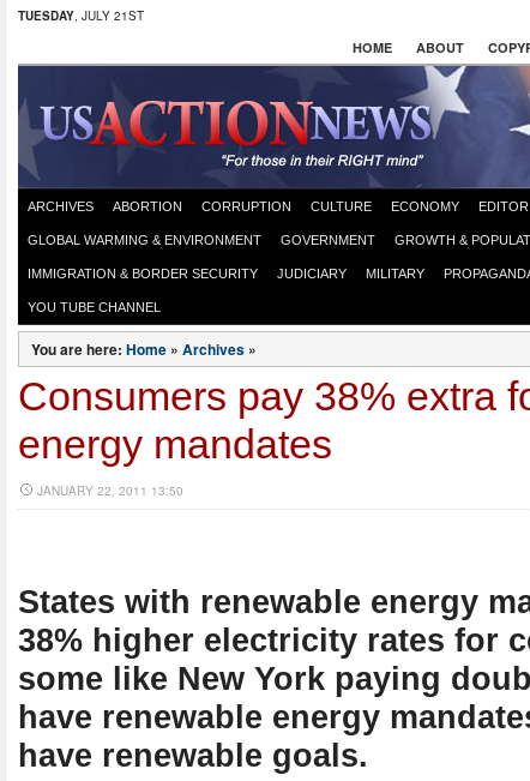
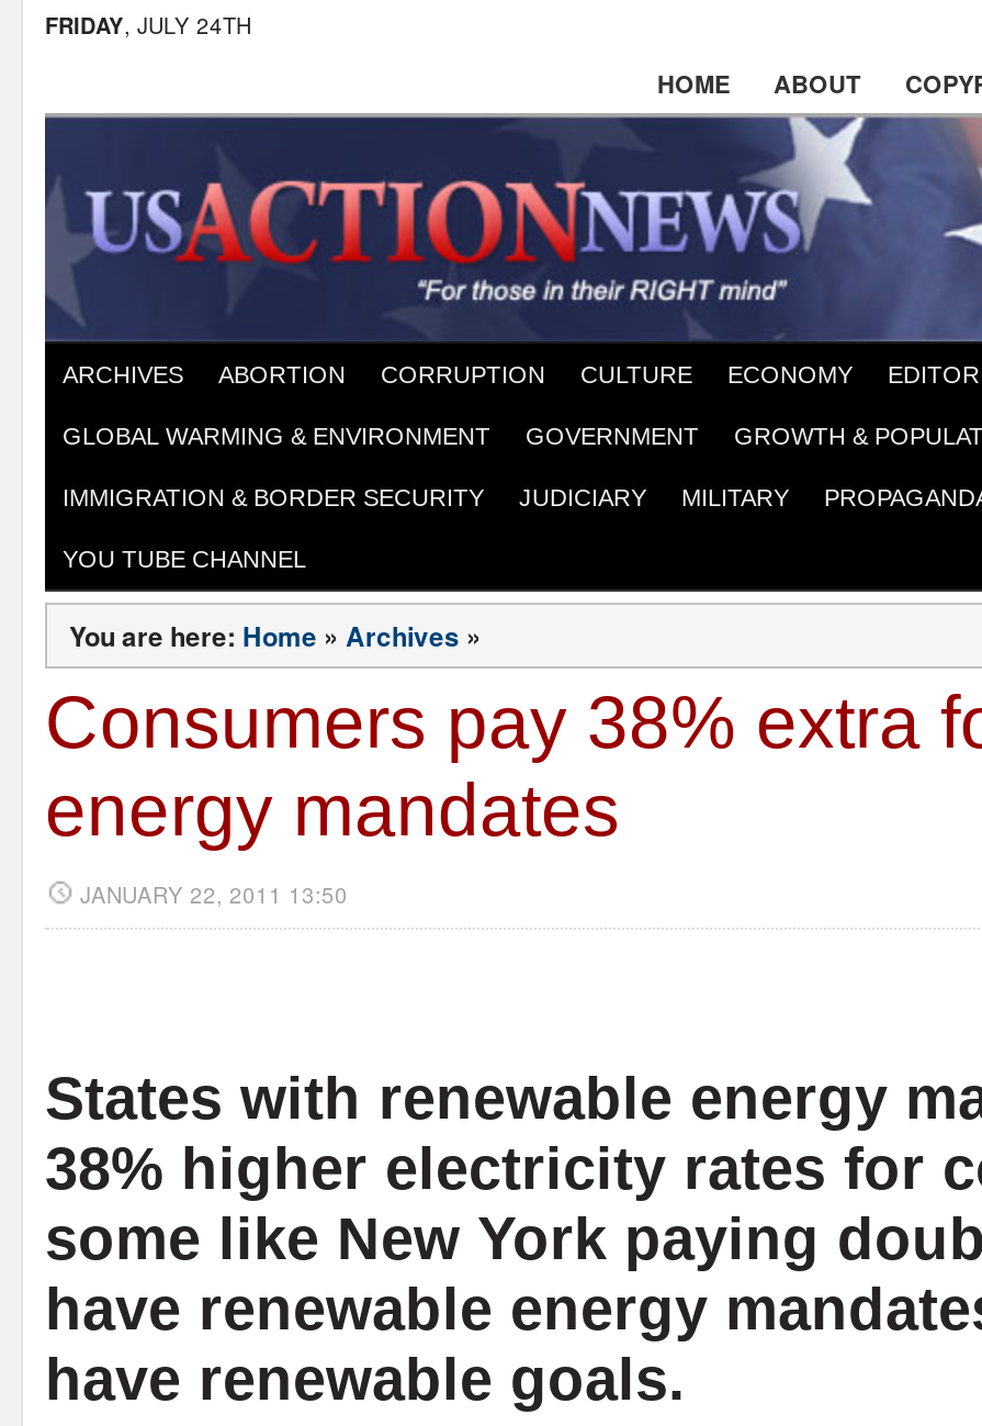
[18,7,144,24] TUESDAY, JULY 21ST -> [45,10,251,41] FRIDAY, JULY 24TH

